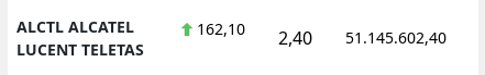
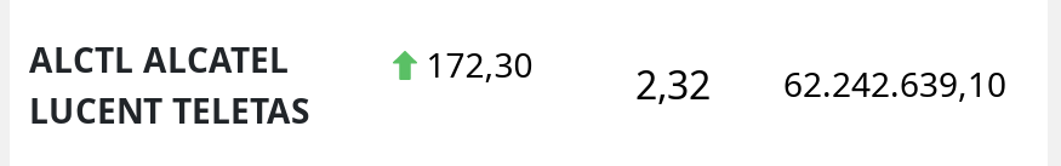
[197,18,245,39] 162,10 -> [426,40,533,87] 172,30
[278,26,312,50] 2,40 -> [635,57,711,111] 2,32
[345,27,447,47] 51.145.602,40 -> [783,60,1006,106] 62.242.639,10

